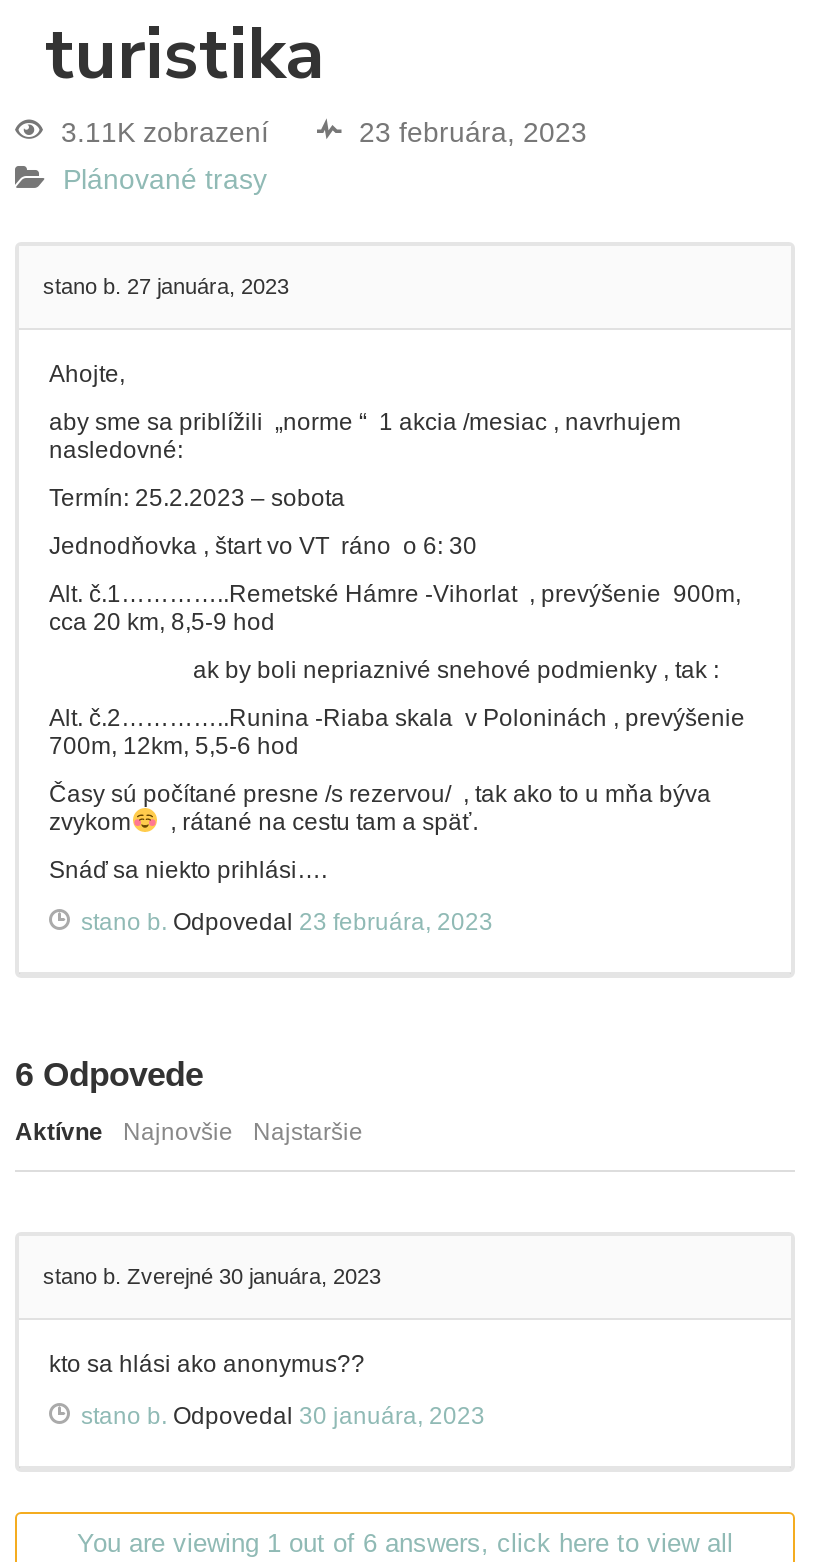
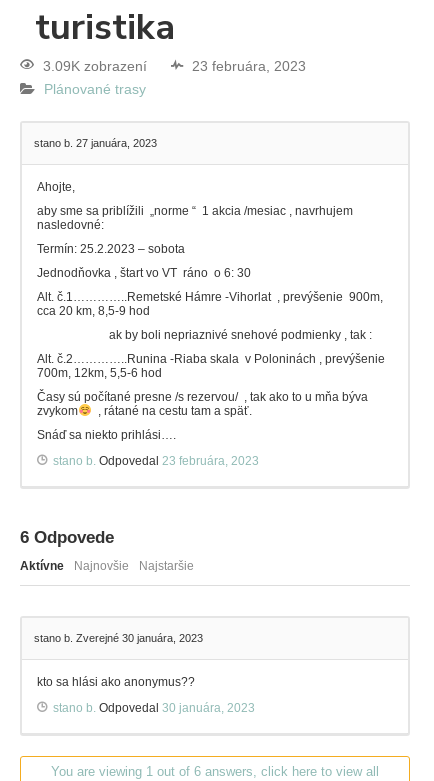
[61,117,269,149] 3.11K zobrazení -> [43,58,147,74] 3.09K zobrazení

